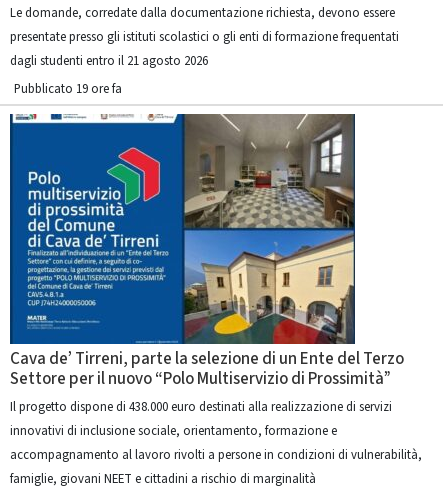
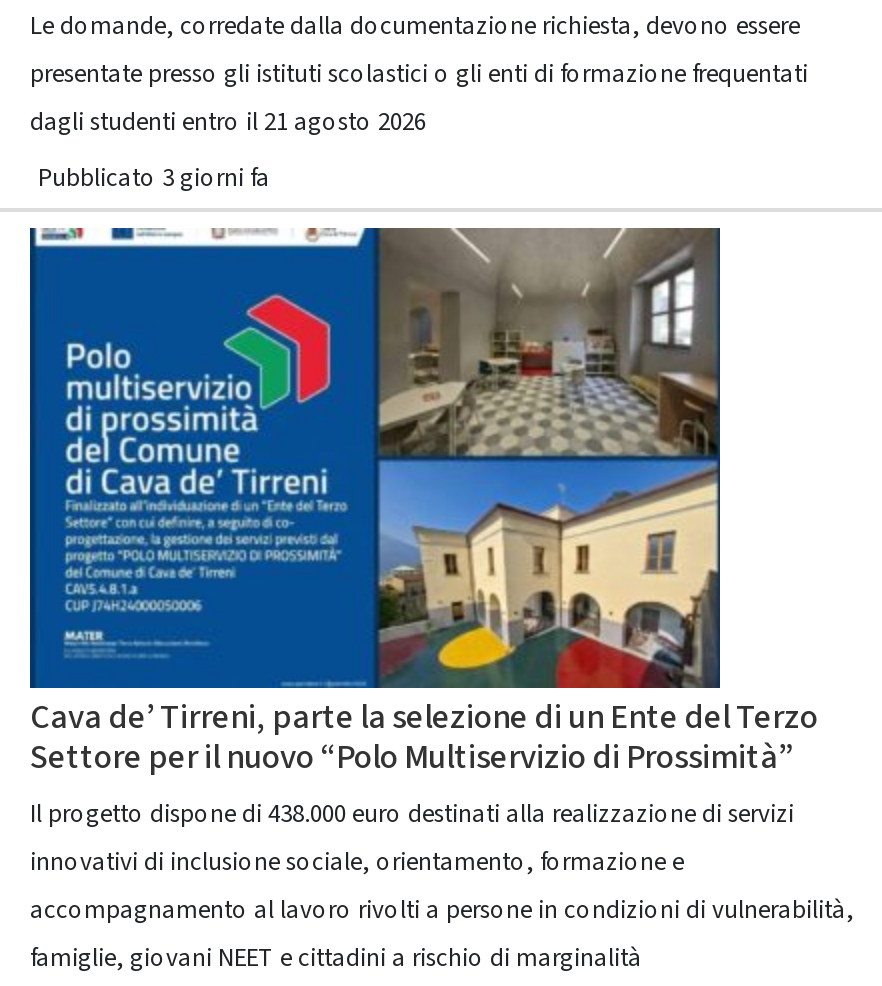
[14,80,122,98] Pubblicato 19 ore fa -> [38,160,270,196] Pubblicato 3 giorni fa

